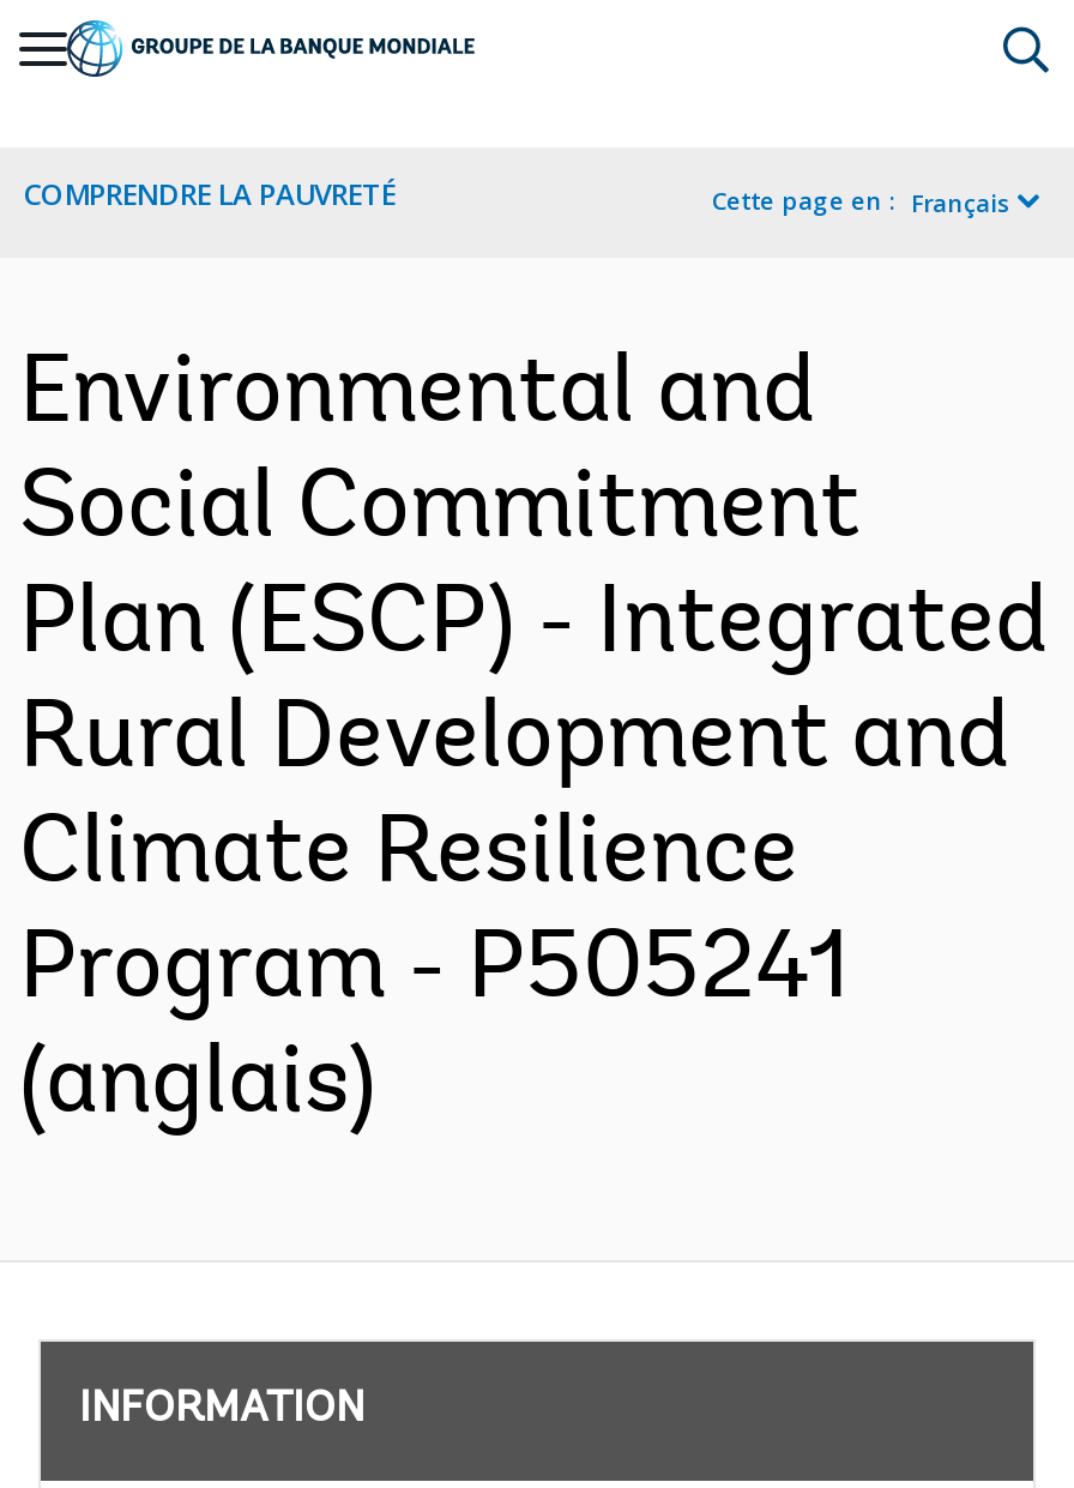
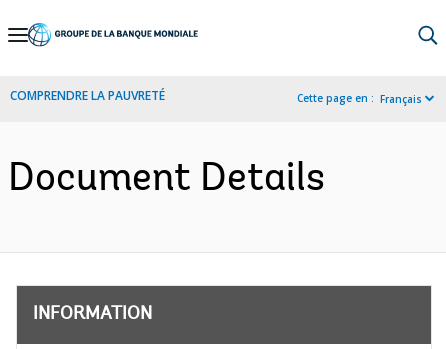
[19,349,1048,1135] Environmental and | Social Commitment | Plan (ESCP) - Integrated | Rural Development and | Climate Resilience | Program - P505241 | (anglais) -> [8,160,325,200] Document Details

